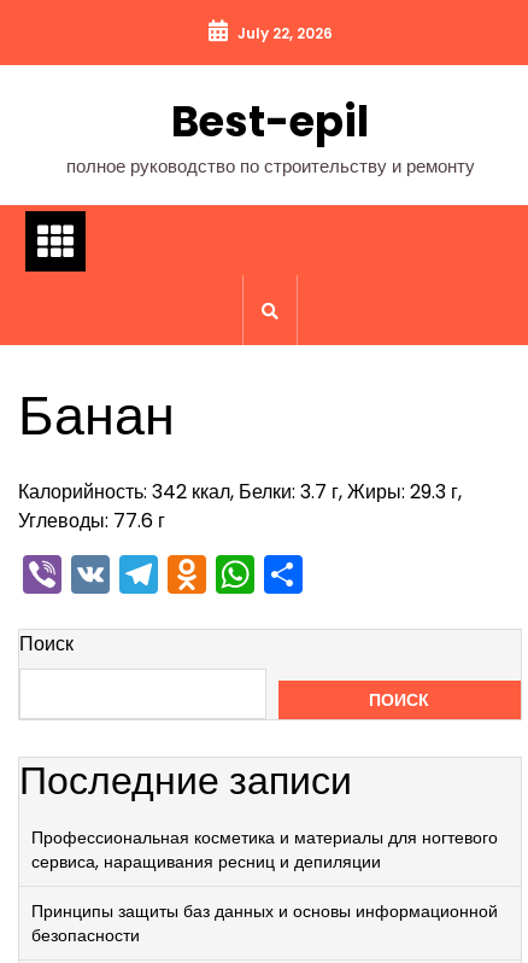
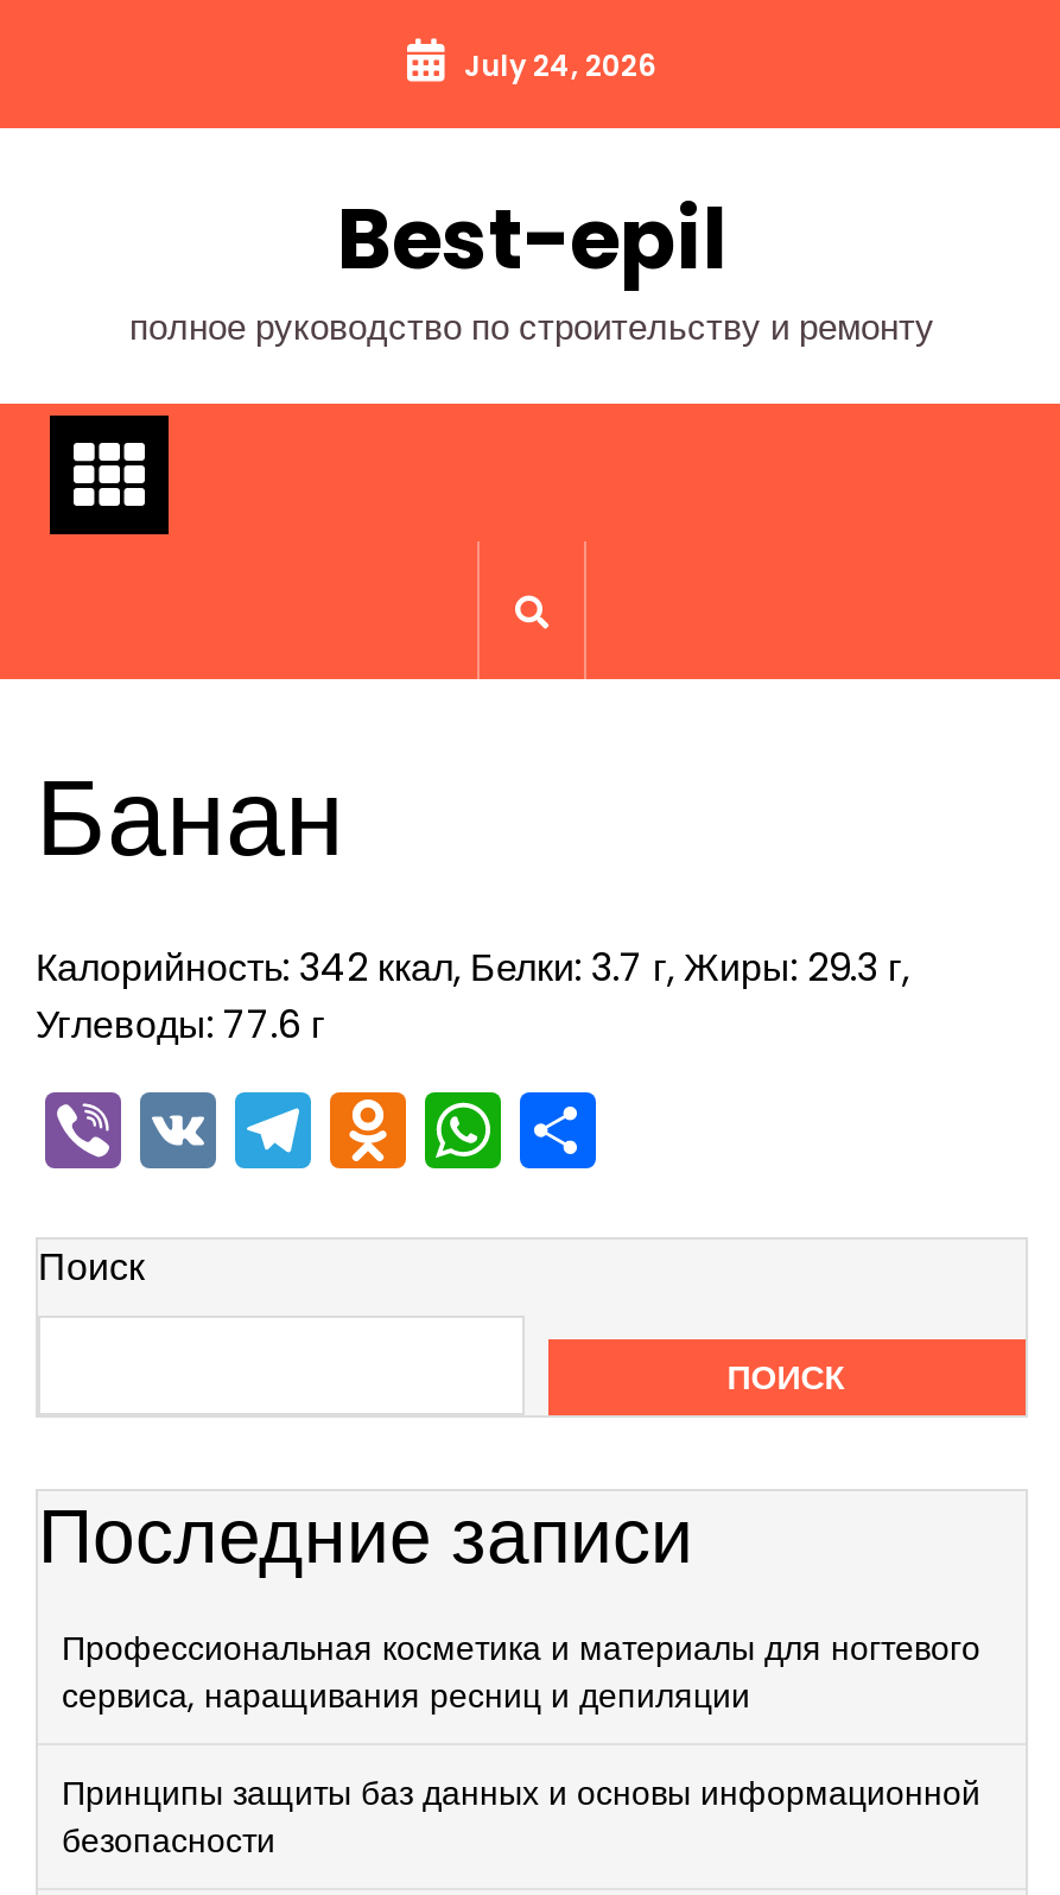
[233,23,332,43] July 22, 2026 -> [457,45,656,85] July 24, 2026

